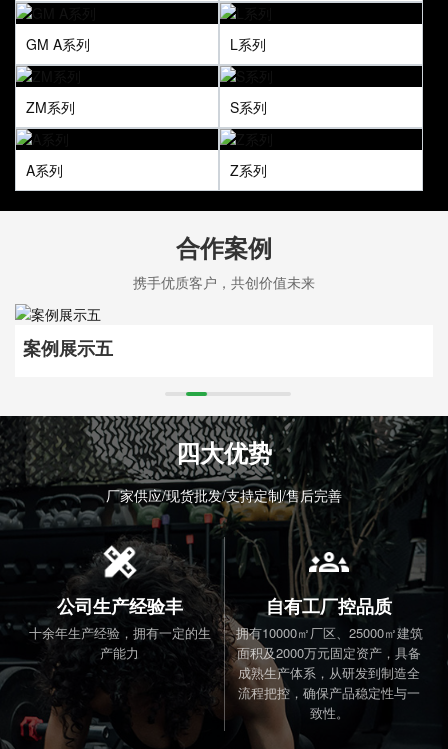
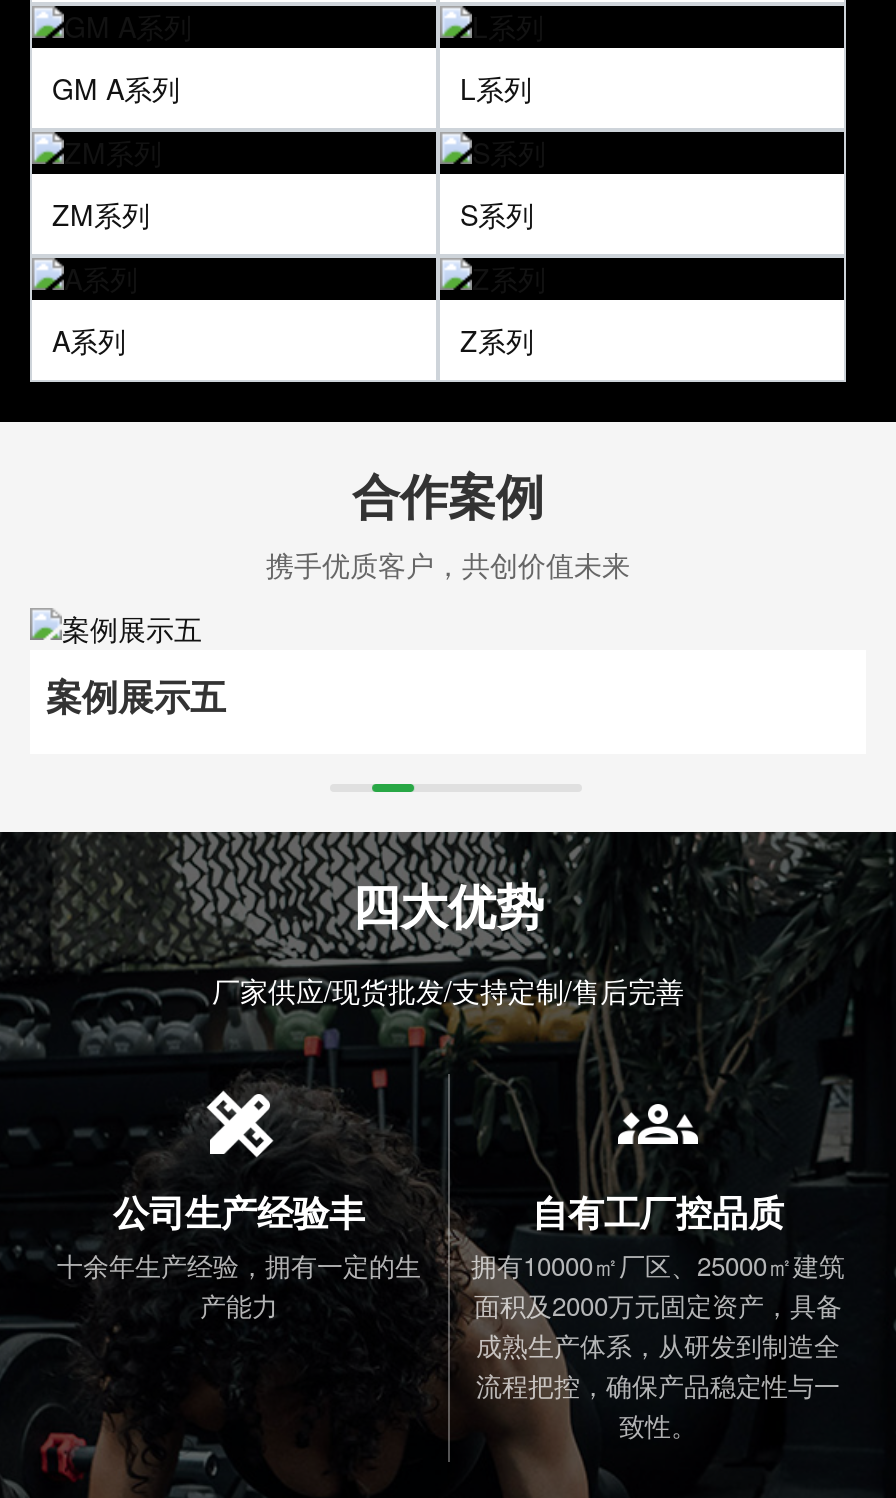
[23,334,113,360] 案例展示五 -> [46,669,226,721] 案例展示四

